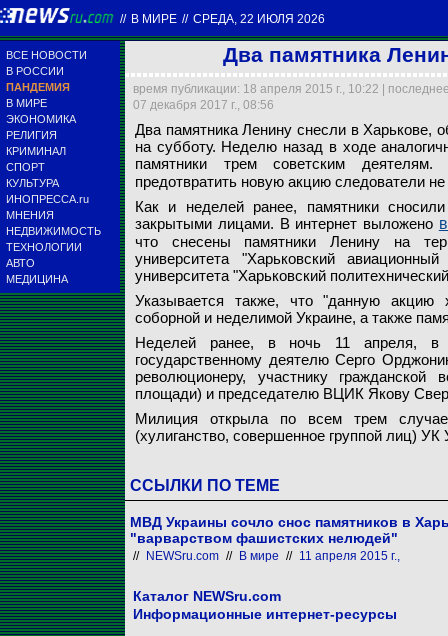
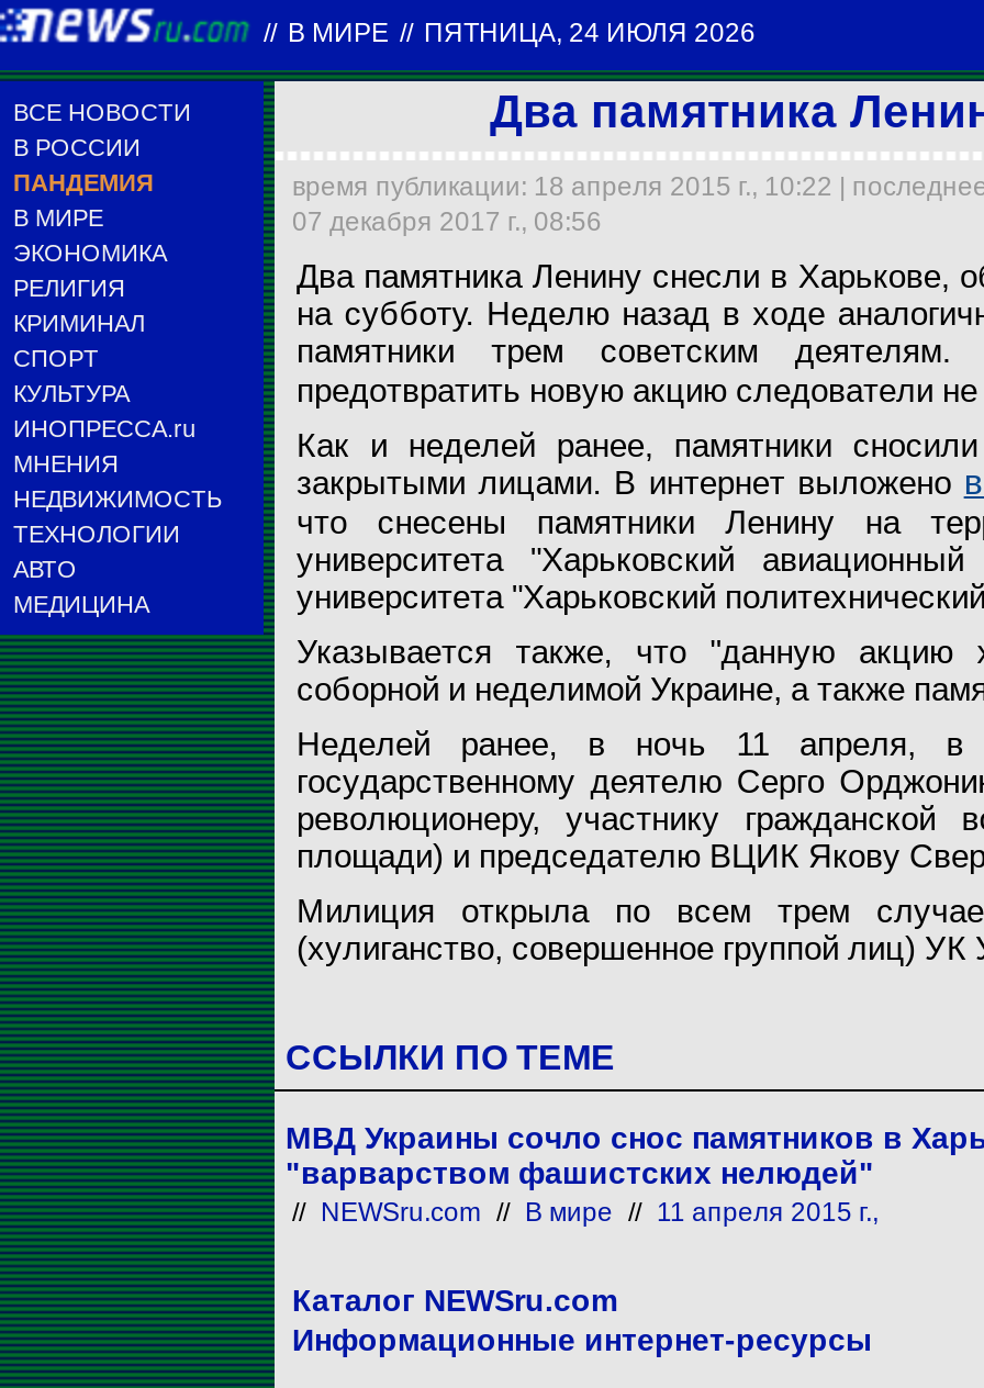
[120,11,325,25] // В МИРЕ // СРЕДА, 22 ИЮЛЯ 2026 -> [264,16,756,47] // В МИРЕ // ПЯТНИЦА, 24 ИЮЛЯ 2026

